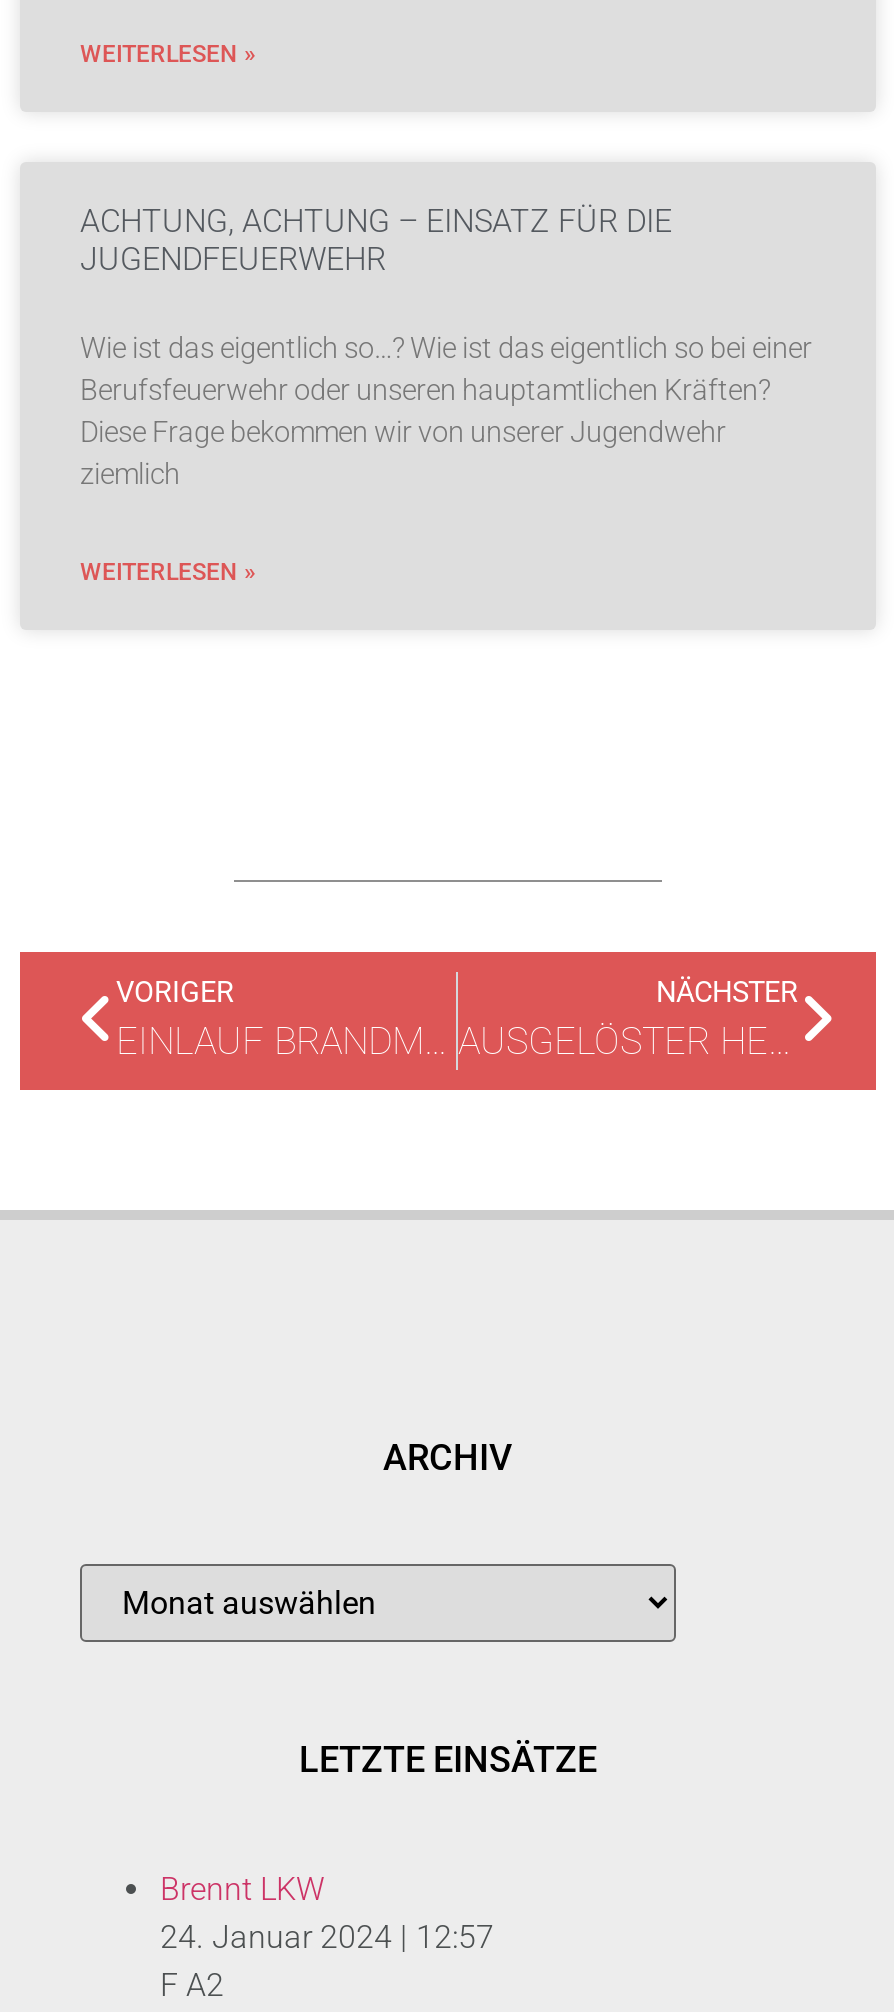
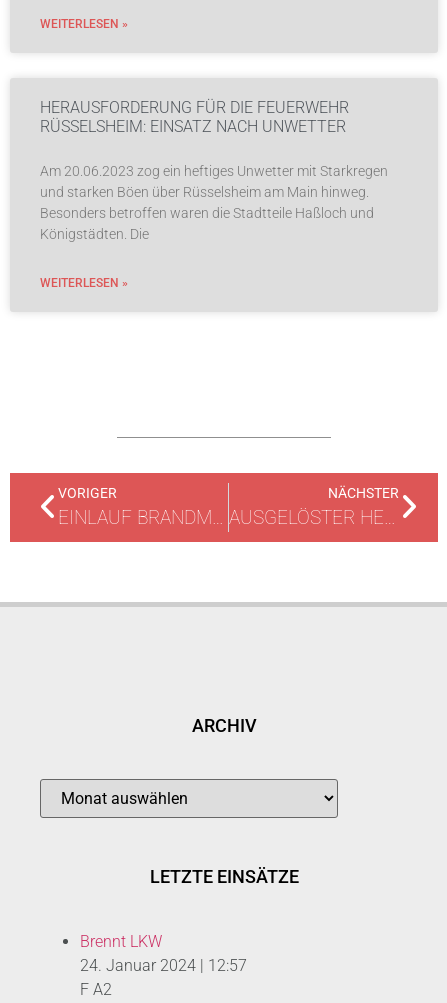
[80,202,672,278] ACHTUNG, ACHTUNG – EINSATZ FÜR DIE | JUGENDFEUERWEHR -> [40,98,349,136] HERAUSFORDERUNG FÜR DIE FEUERWEHR | RÜSSELSHEIM: EINSATZ NACH UNWETTER
[80,332,812,492] Wie ist das eigentlich so…? Wie ist das eigentlich so bei einer | Berufsfeuerwehr oder unseren hauptamtlichen Kräften? | Diese Frage bekommen wir von unserer Jugendwehr | ziemlich -> [40,163,388,243] Am 20.06.2023 zog ein heftiges Unwetter mit Starkregen | und starken Böen über Rüsselsheim am Main hinweg. | Besonders betroffen waren die Stadtteile Haßloch und | Königstädten. Die

